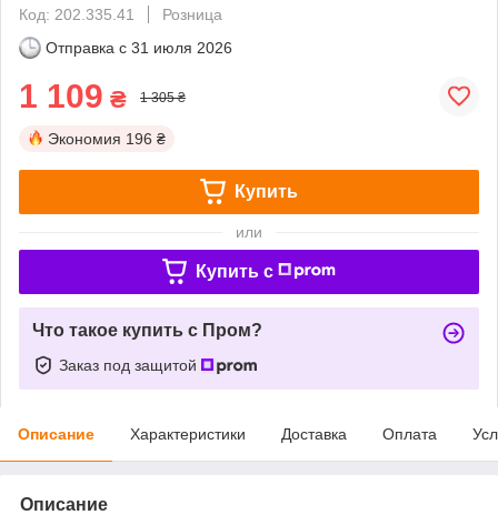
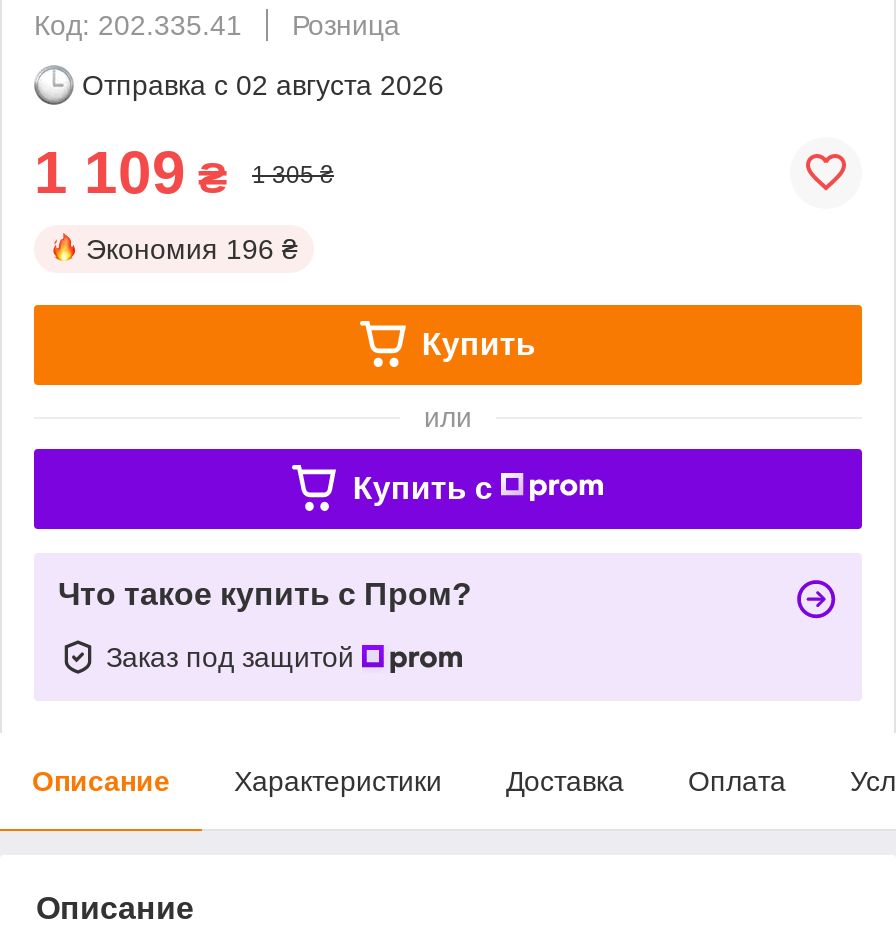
[46,39,232,56] Отправка с 31 июля 2026 -> [82,69,444,101] Отправка с 02 августа 2026

